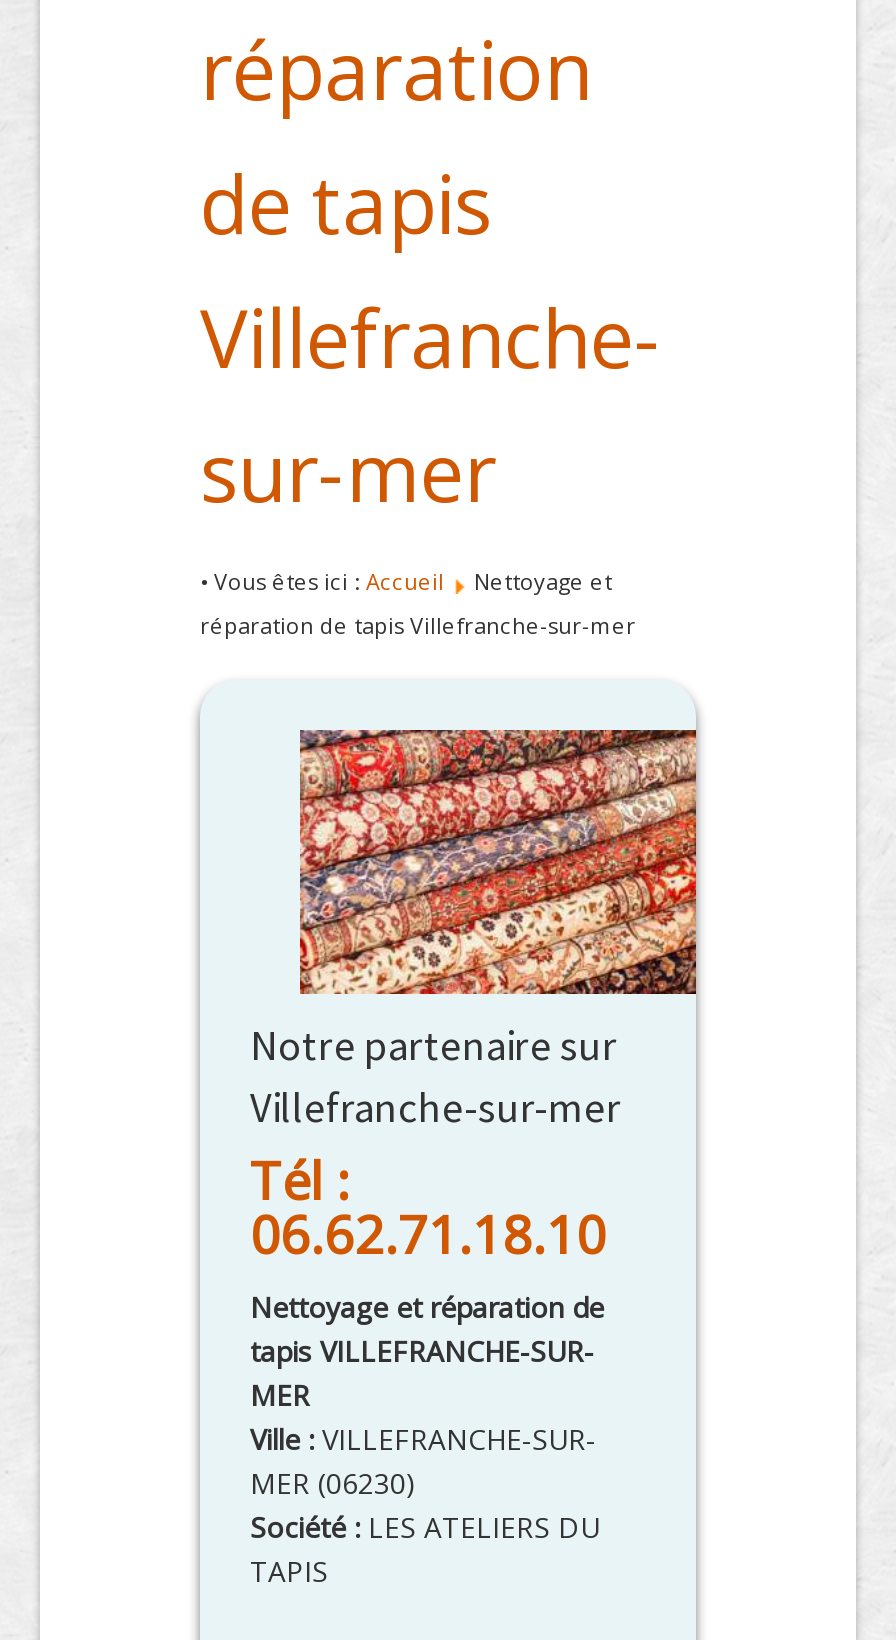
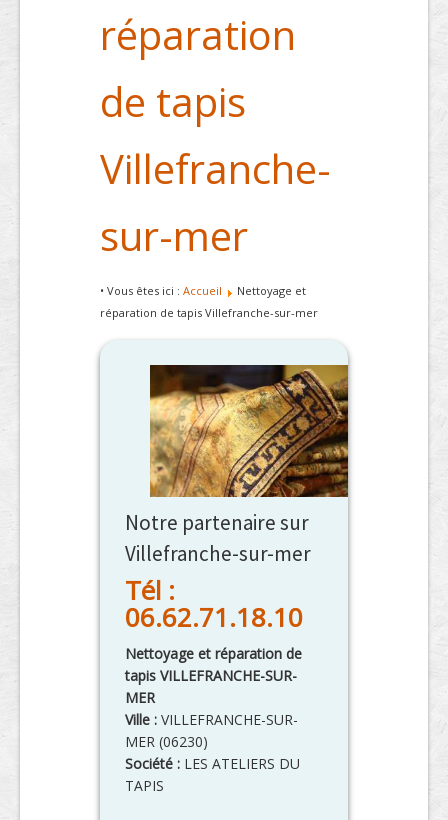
[298,728,698,996] [image] -> [149,364,349,498] [image]

